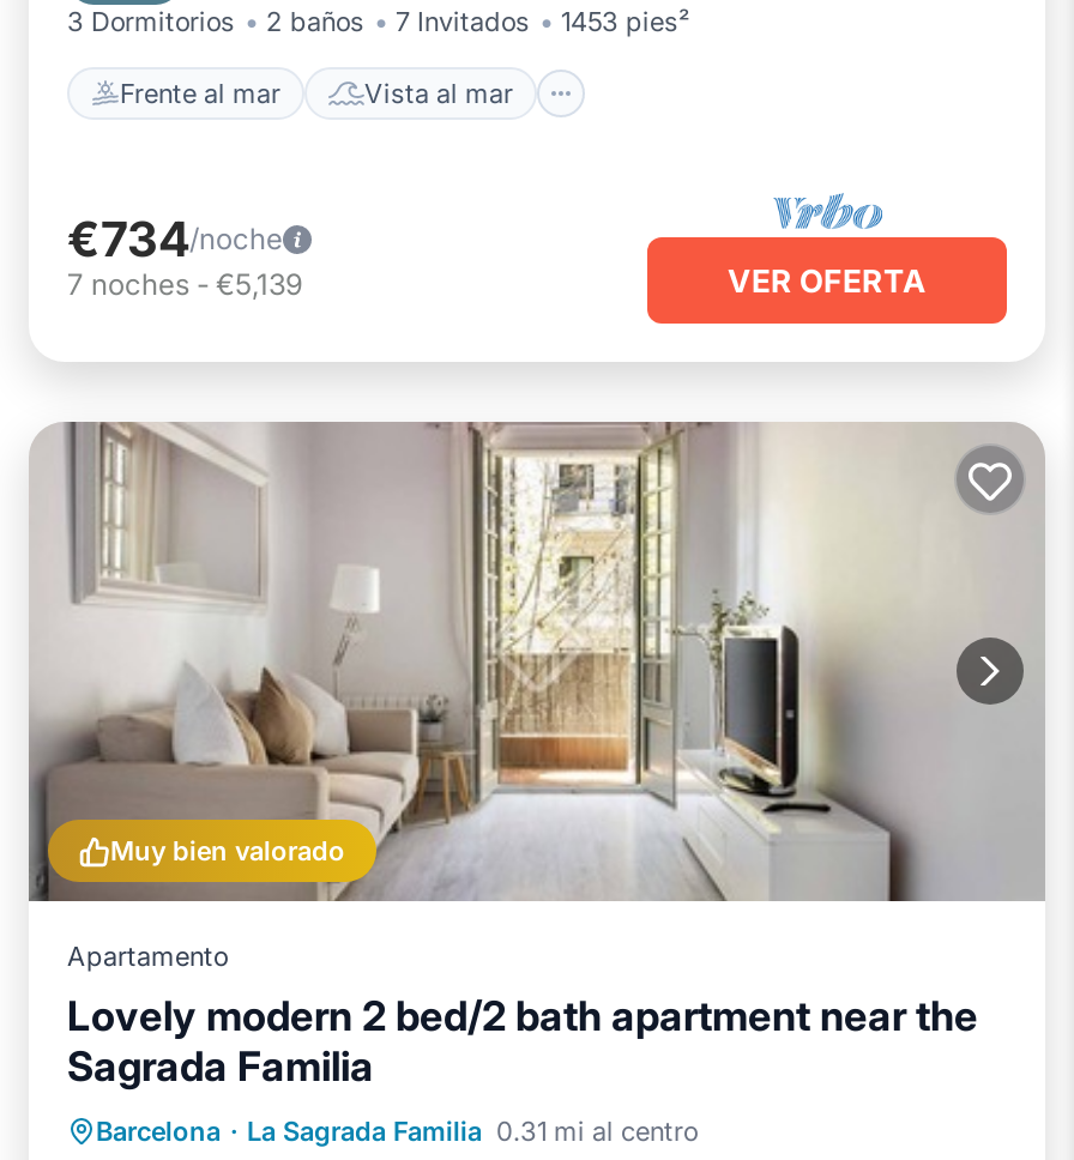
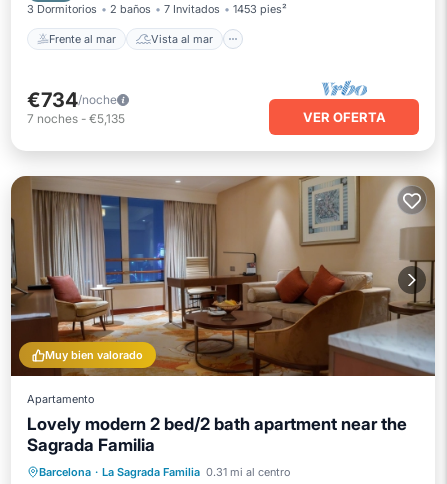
[67,266,302,302] 7 noches - €5,139 -> [27,111,125,126] 7 noches - €5,135
[29,422,1045,904] [image] -> [10,176,436,377] [image]

